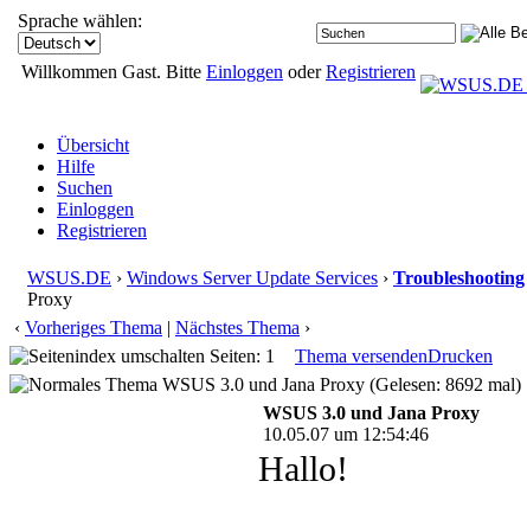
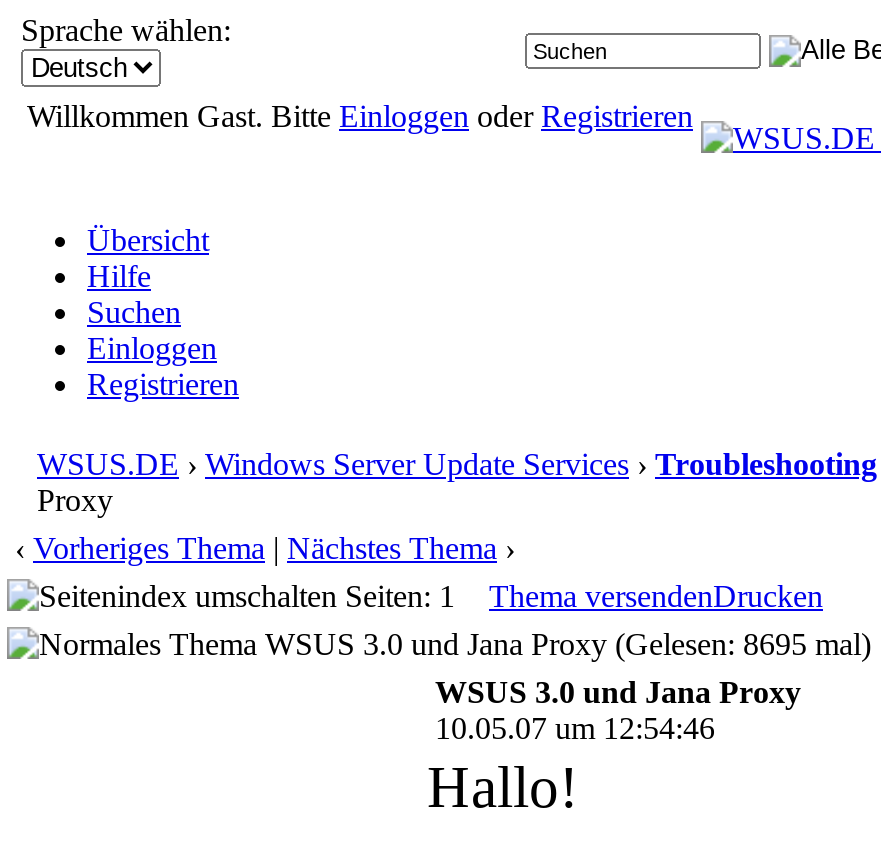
[158,374,521,394] WSUS 3.0 und Jana Proxy (Gelesen: 8692 mal) -> [257,627,871,661] WSUS 3.0 und Jana Proxy (Gelesen: 8695 mal)

